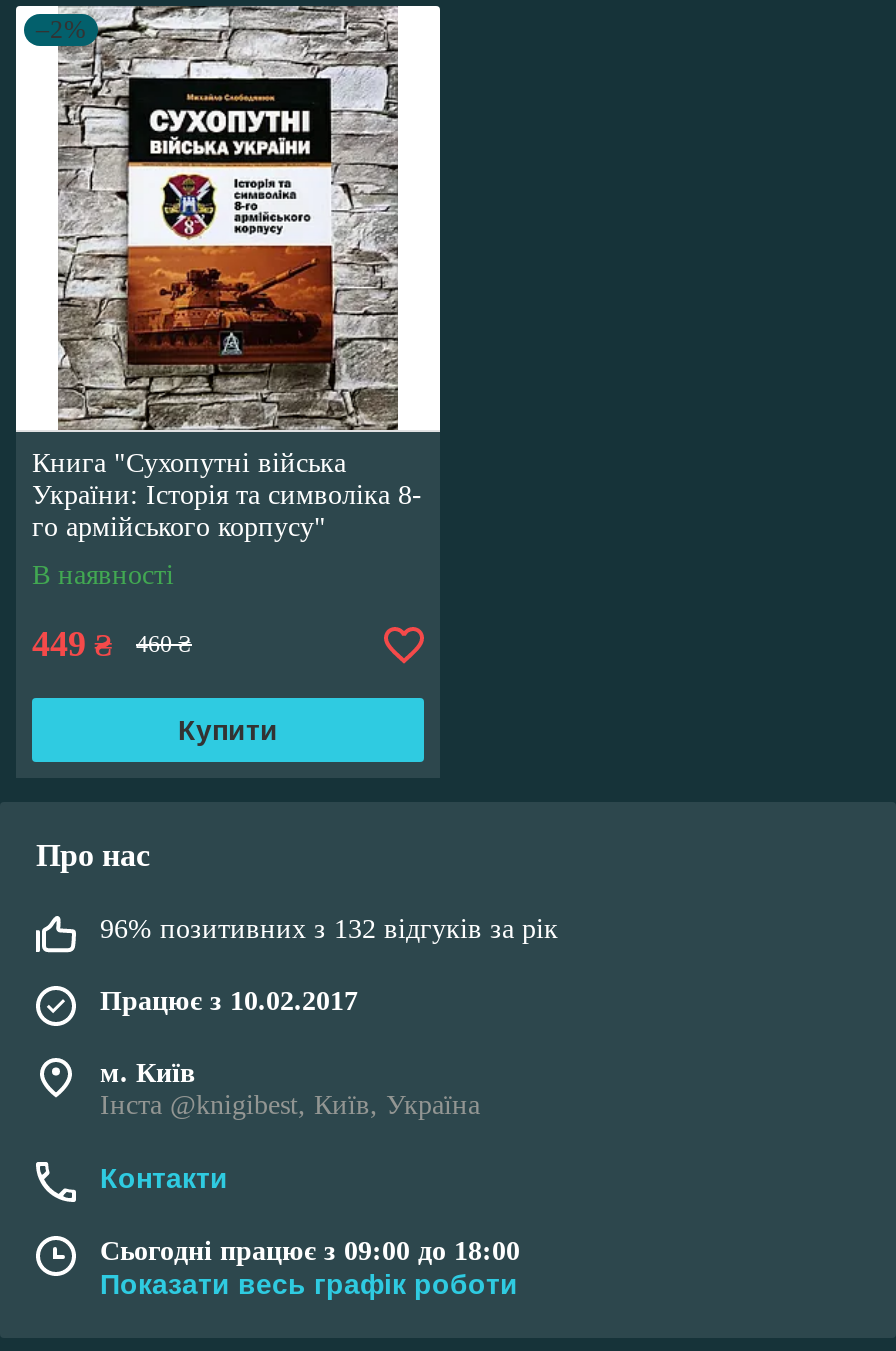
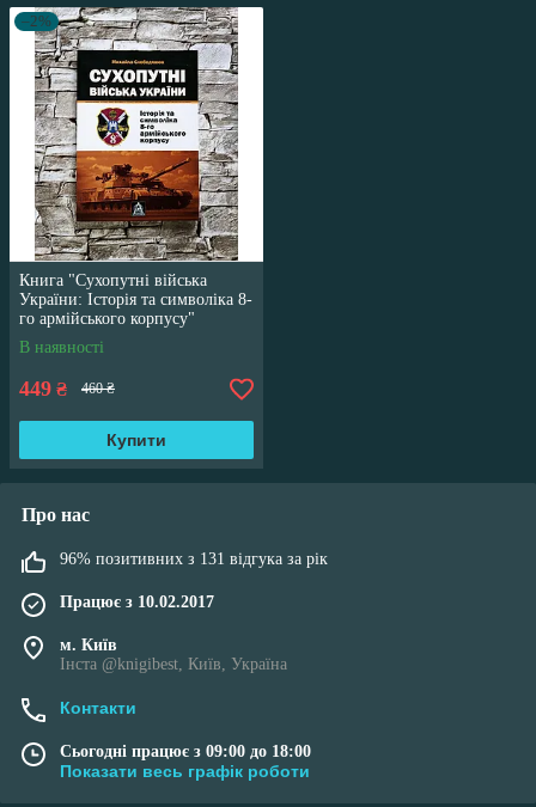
[100,915,558,945] 96% позитивних з 132 відгуків за рік -> [60,551,328,568] 96% позитивних з 131 відгука за рік

